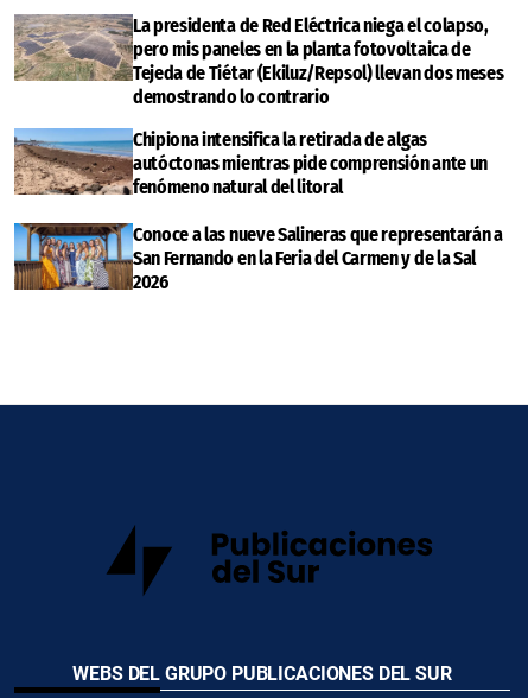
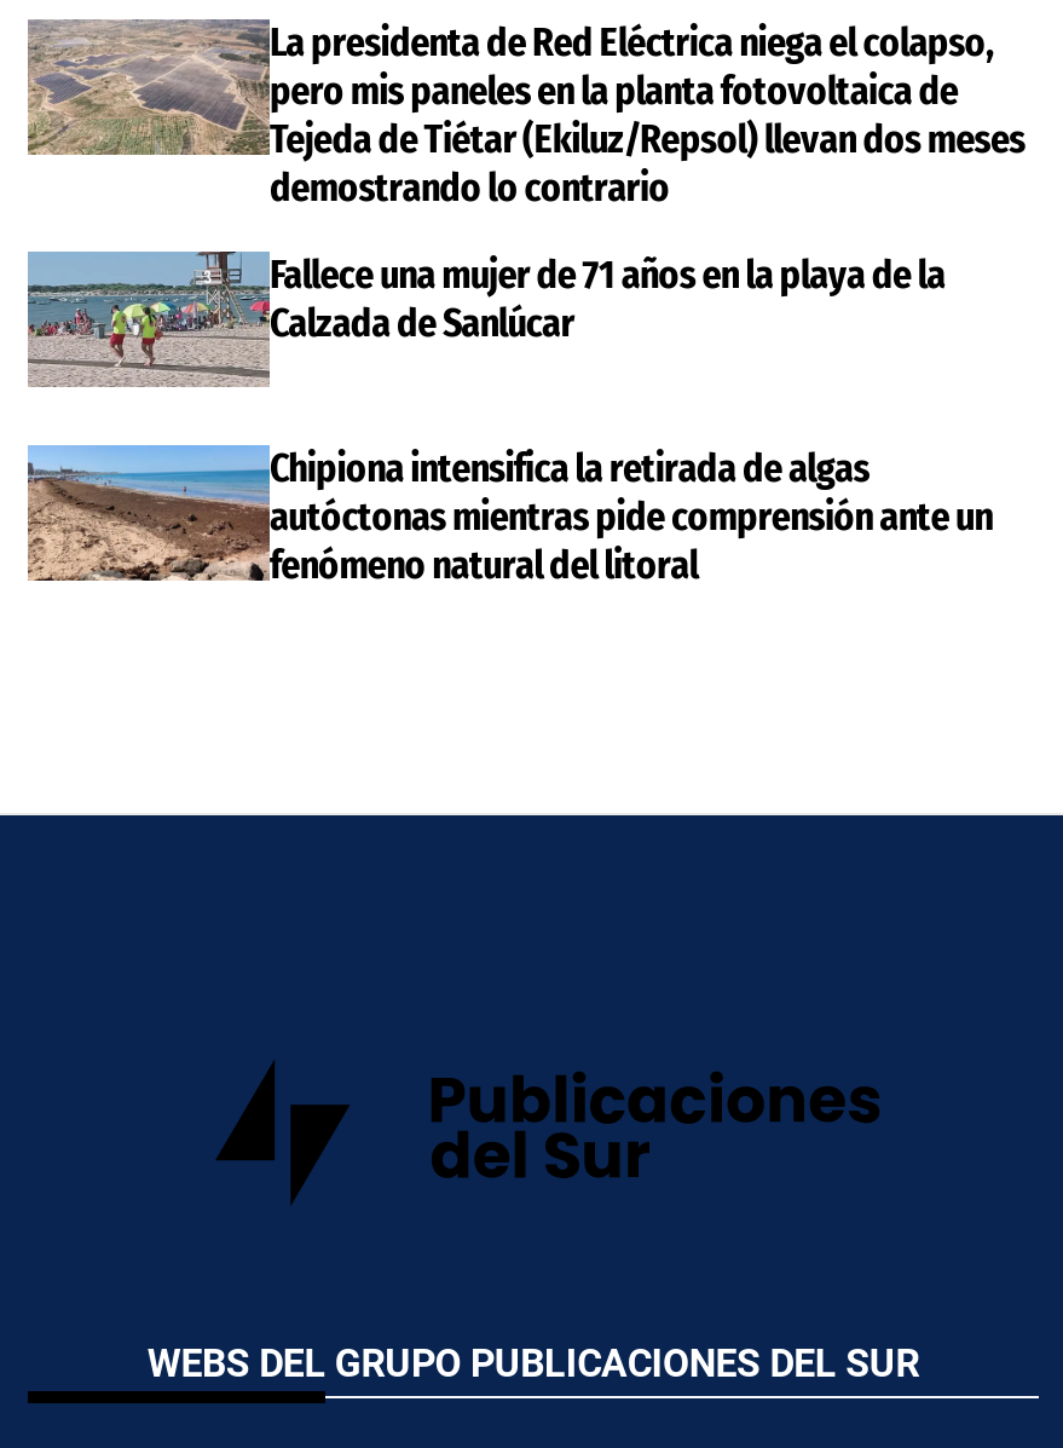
none -> [270,251,945,345] Fallece una mujer de 71 años en la playa de la | Calzada de Sanlúcar
moved [12,128,488,198] -> [23,445,993,588]: [image] | Chipiona intensifica la retirada de algas | autóctonas mientras pide comprensión ante un | fenómeno natural del litoral
[13,222,503,293] [image] | Conoce a las nueve Salineras que representarán a | San Fernando en la Feria del Carmen y de la Sal | 2026 -> none

